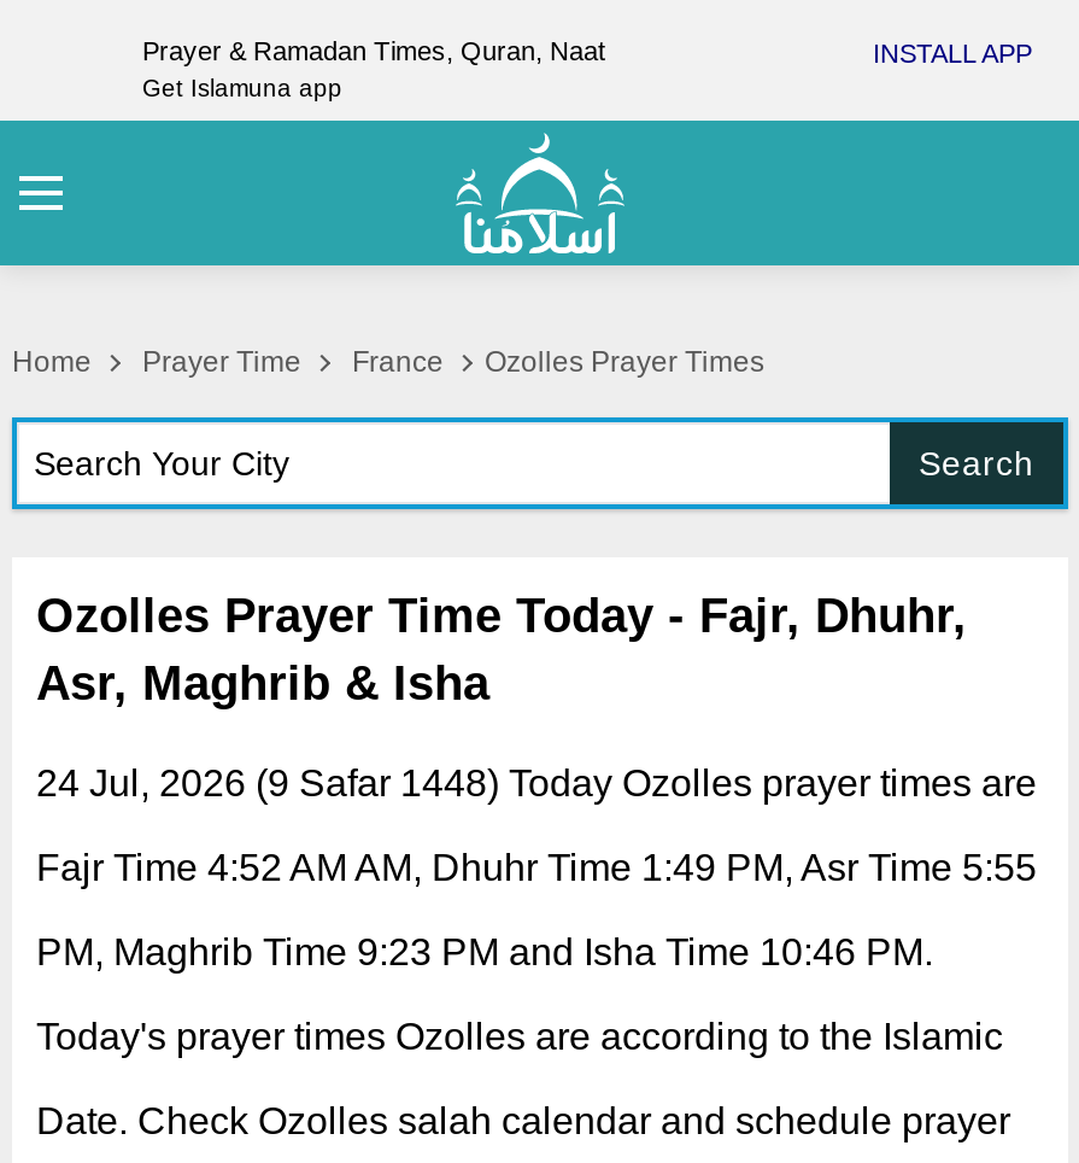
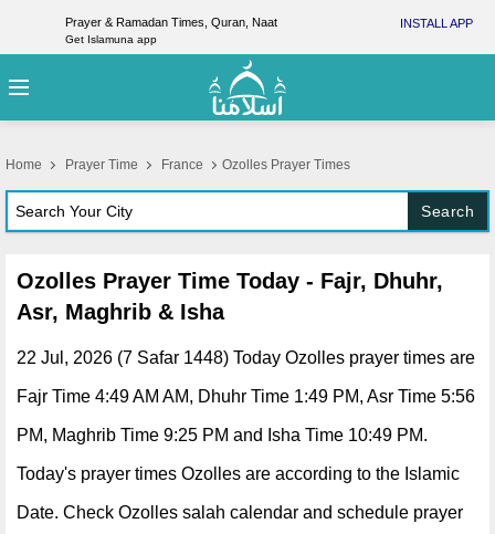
[36,762,1037,803] 24 Jul, 2026 (9 Safar 1448) Today Ozolles prayer times are -> [17,348,475,367] 22 Jul, 2026 (7 Safar 1448) Today Ozolles prayer times are
[36,847,1037,888] Fajr Time 4:52 AM AM, Dhuhr Time 1:49 PM, Asr Time 5:55 -> [17,387,475,406] Fajr Time 4:49 AM AM, Dhuhr Time 1:49 PM, Asr Time 5:56
[36,931,933,972] PM, Maghrib Time 9:23 PM and Isha Time 10:46 PM. -> [17,426,428,444] PM, Maghrib Time 9:25 PM and Isha Time 10:49 PM.

